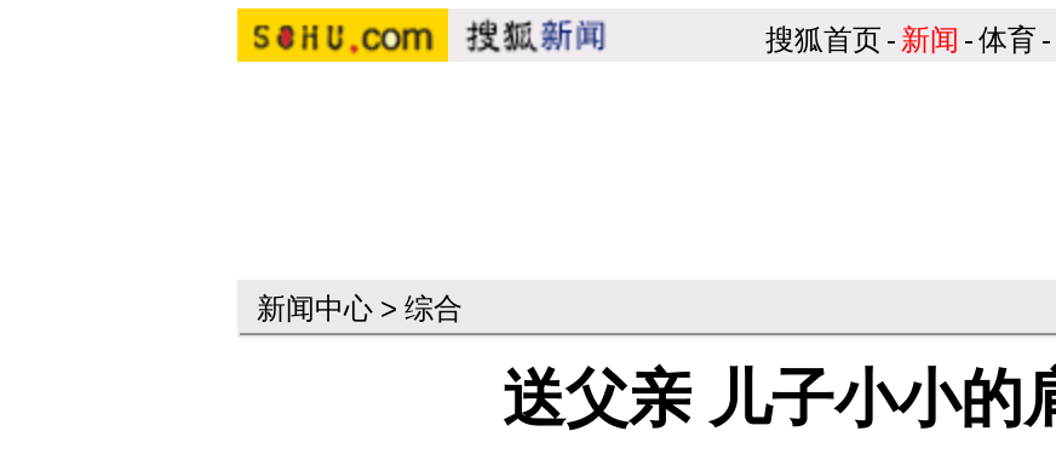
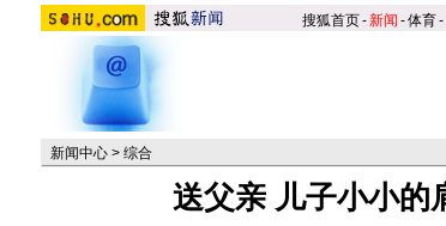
none -> [73,36,164,133] [image]

